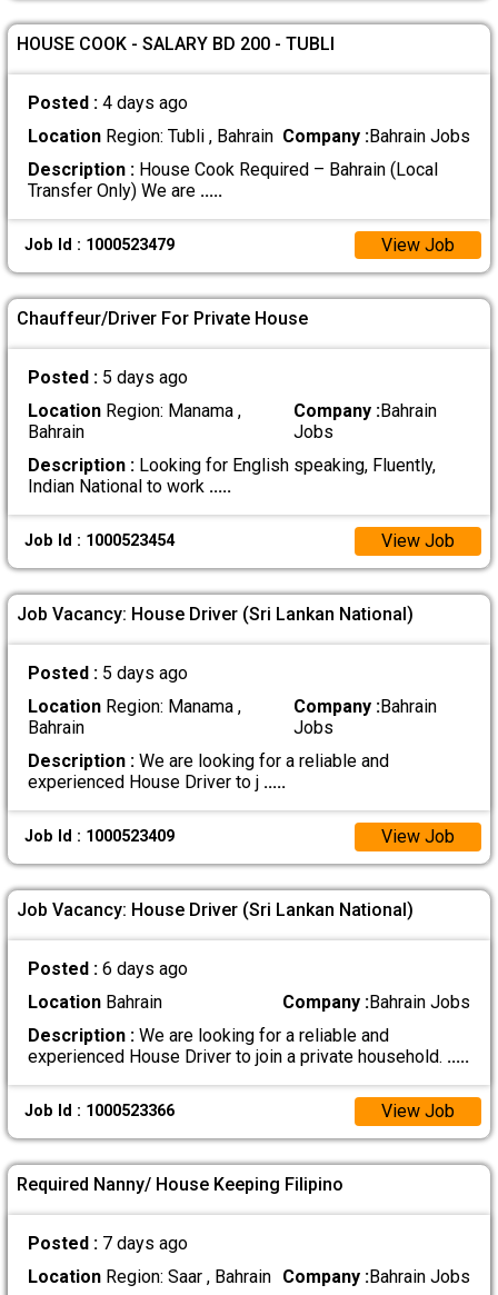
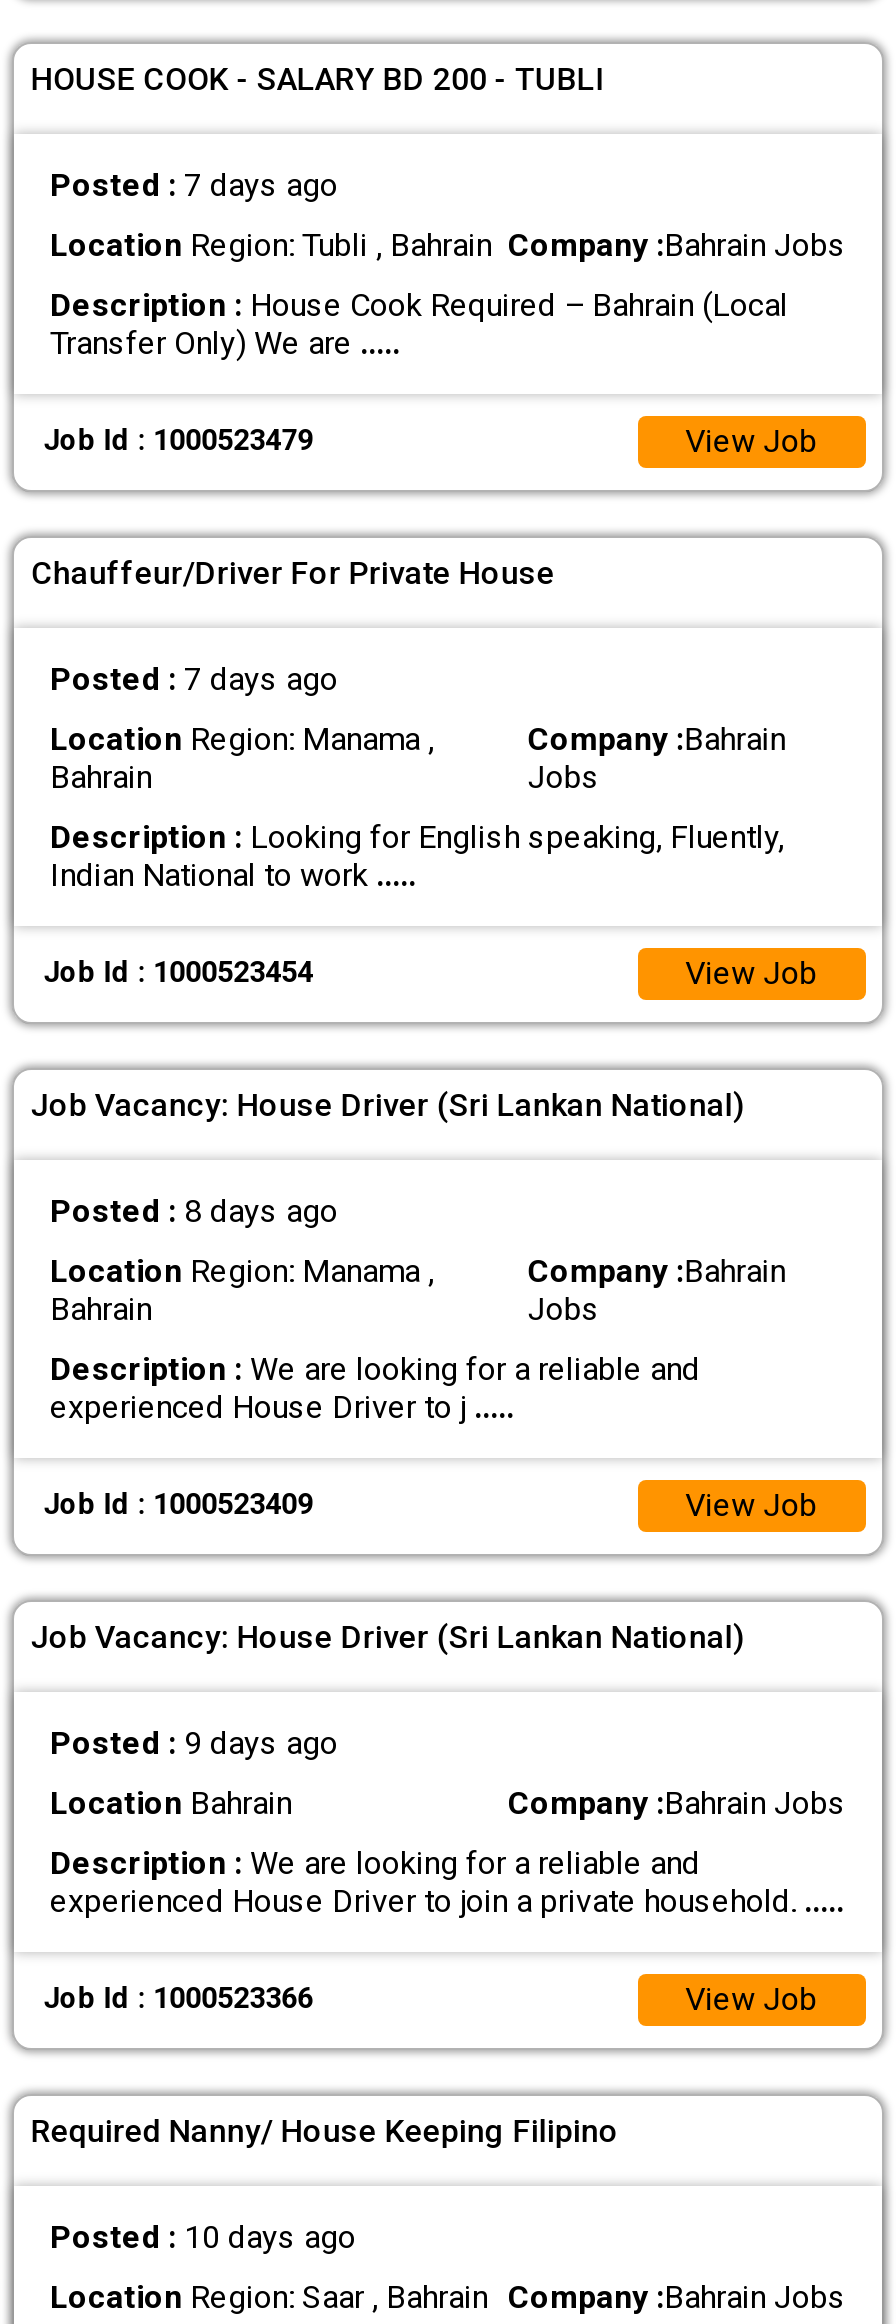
[28,92,188,113] Posted : 4 days ago -> [50,165,338,203] Posted : 7 days ago
[28,366,188,387] Posted : 5 days ago -> [50,659,338,697] Posted : 7 days ago
[28,662,188,683] Posted : 5 days ago -> [50,1191,338,1229] Posted : 8 days ago
[28,958,188,979] Posted : 6 days ago -> [50,1723,338,1761] Posted : 9 days ago
[28,1232,188,1254] Posted : 7 days ago -> [50,2217,356,2255] Posted : 10 days ago

